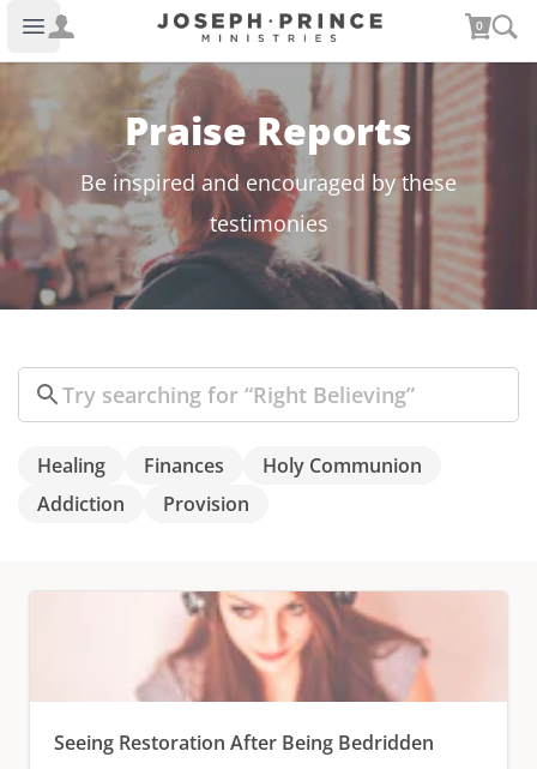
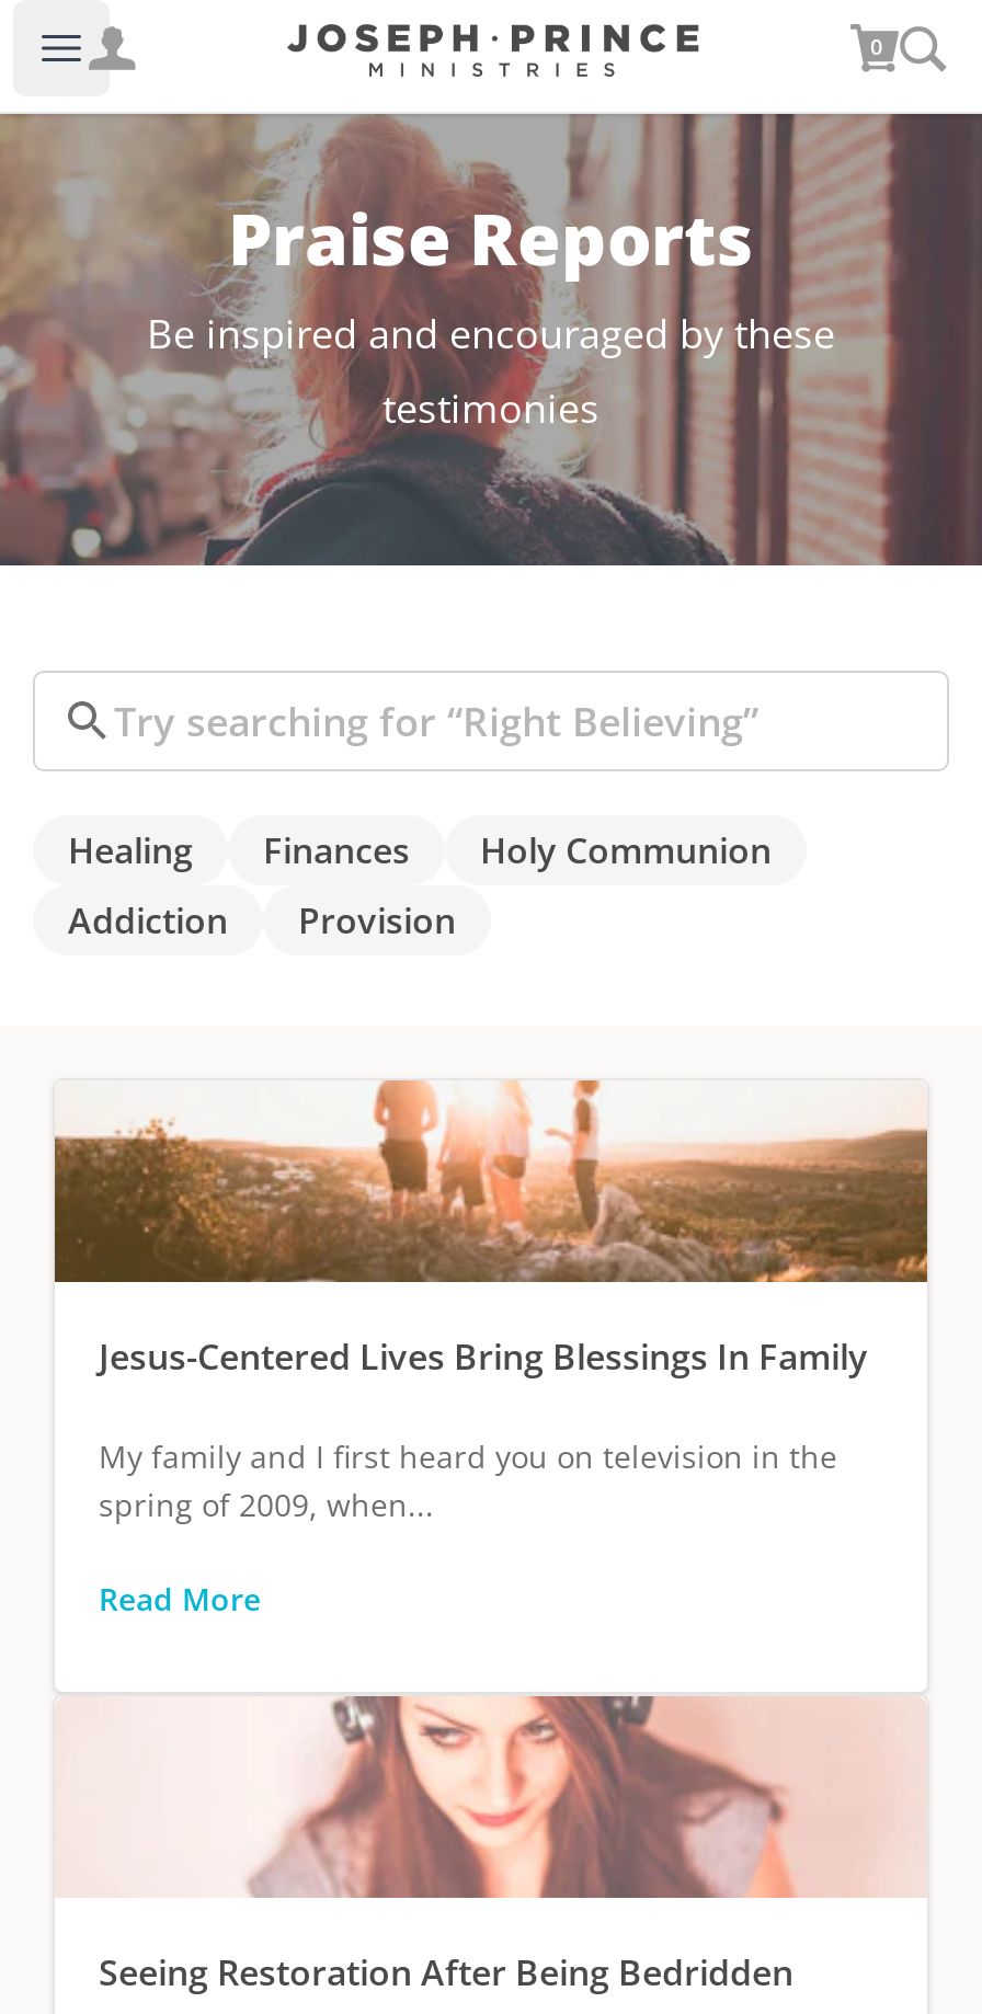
none -> [53,1080,929,1620] [image] | Jesus-Centered Lives Bring Blessings In Family | My family and I first heard you on television in the | spring of 2009, when... | Read More

